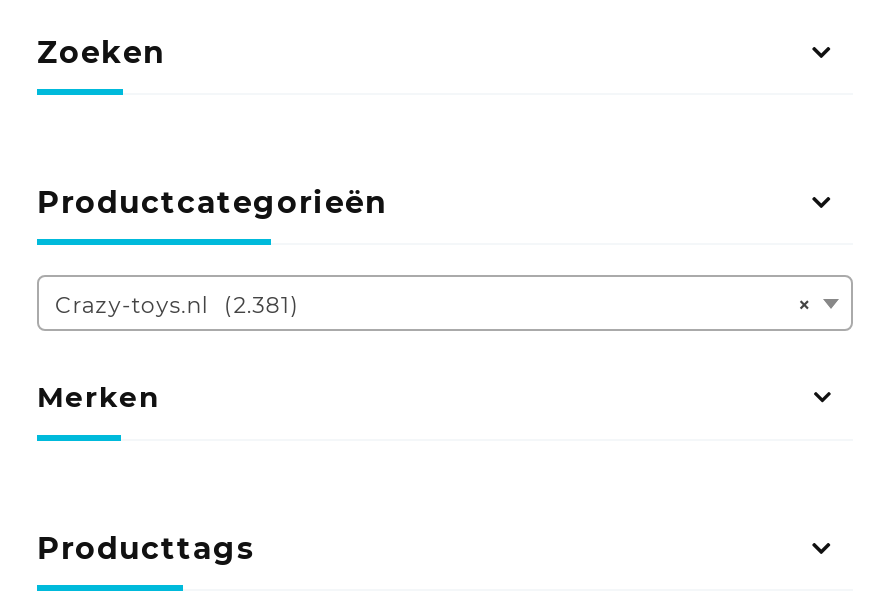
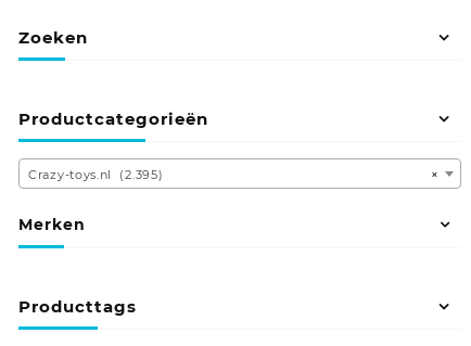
[55,291,300,319] Crazy-toys.nl (2.381) -> [28,167,163,182] Crazy-toys.nl (2.395)

